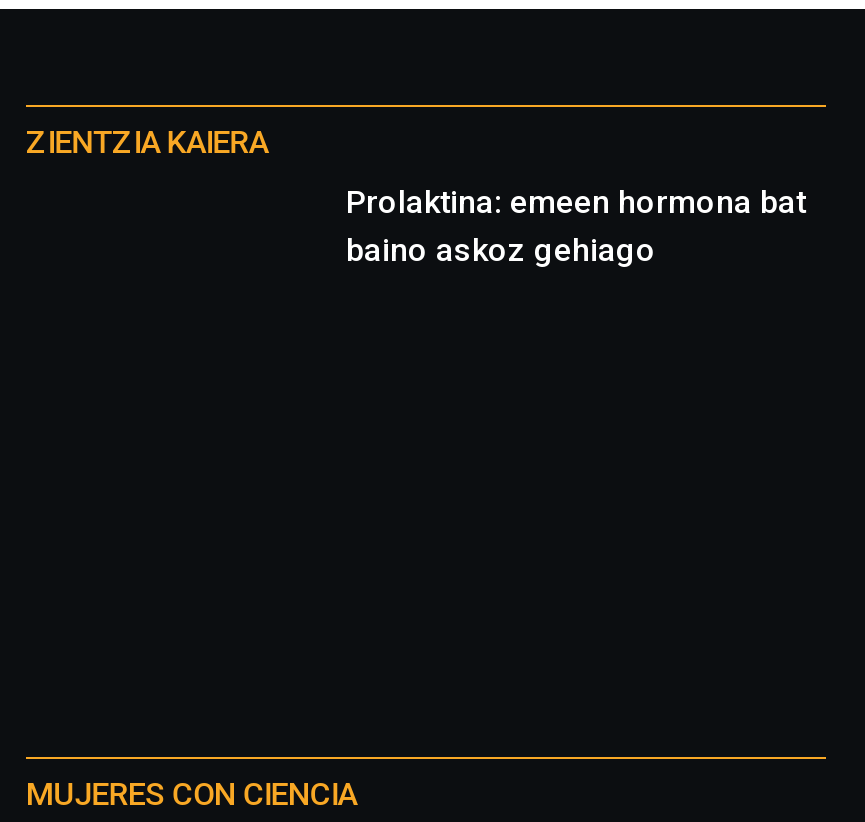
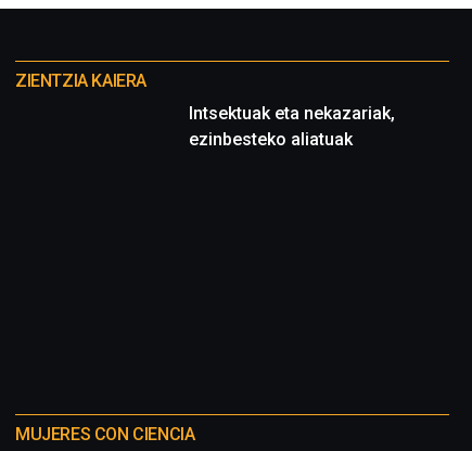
[346,183,806,269] Prolaktina: emeen hormona bat | baino askoz gehiago -> [189,103,395,150] Intsektuak eta nekazariak, | ezinbesteko aliatuak

